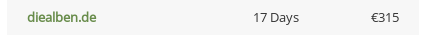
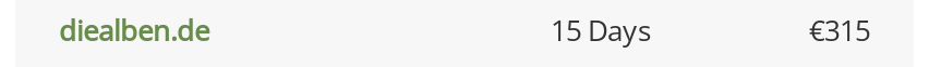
[252,8,298,26] 17 Days -> [551,11,651,50] 15 Days

